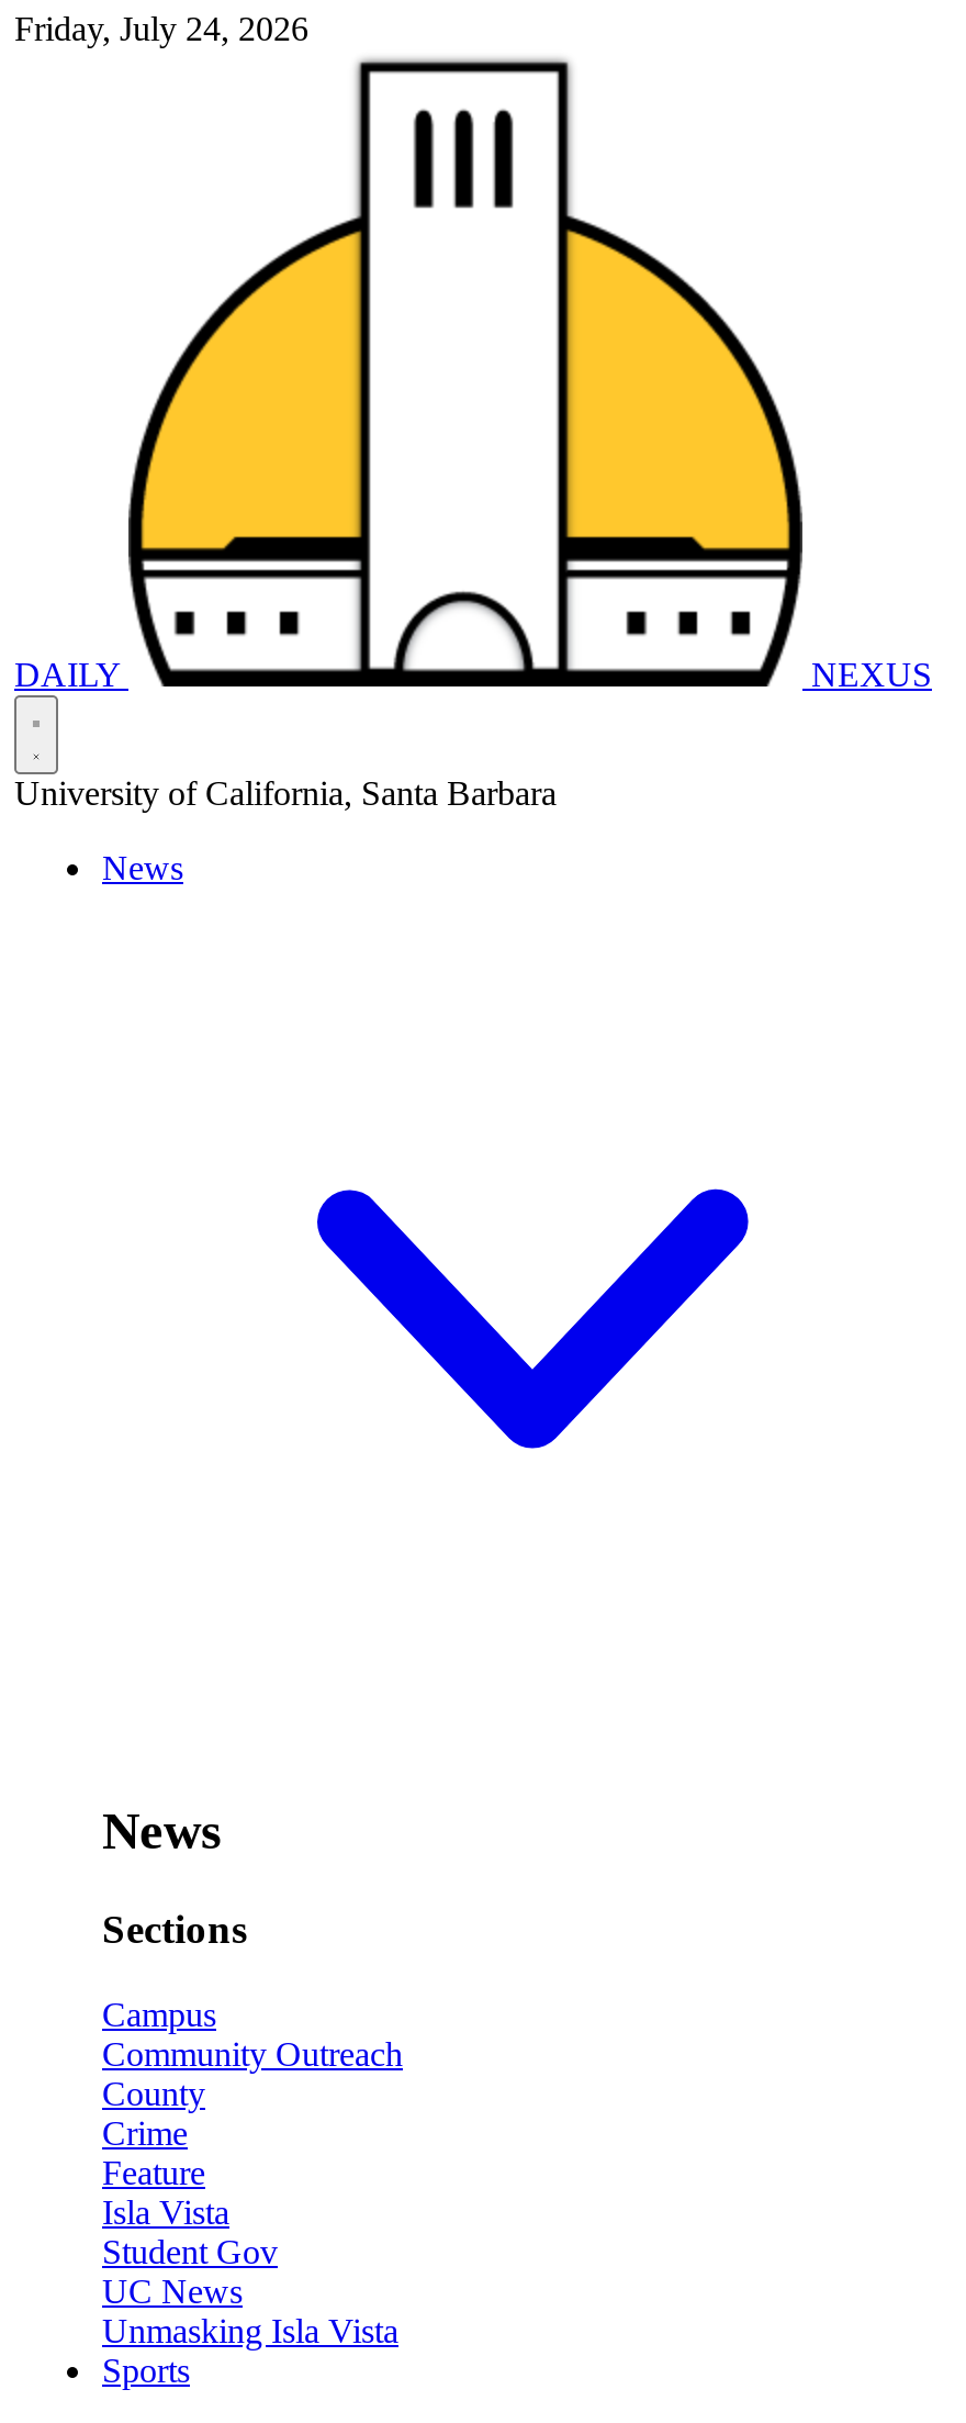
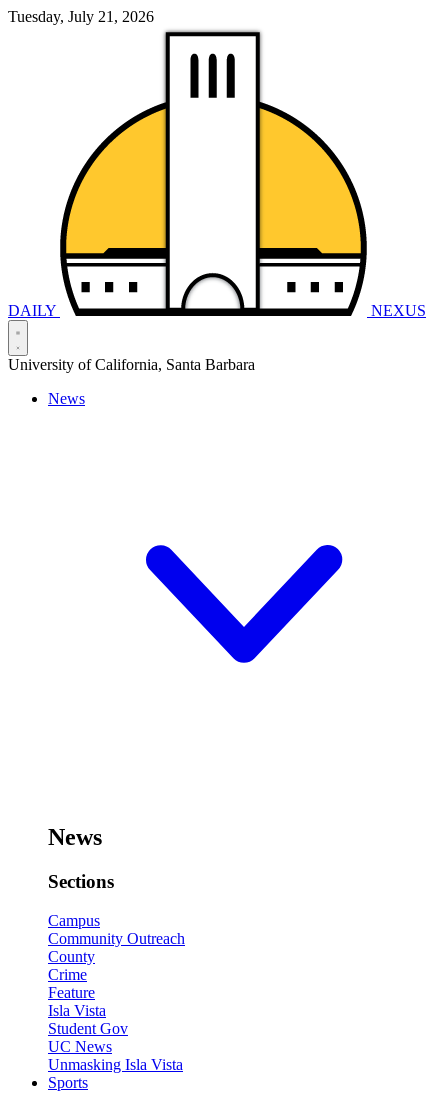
[14,10,308,47] Friday, July 24, 2026 -> [8,8,154,25] Tuesday, July 21, 2026

